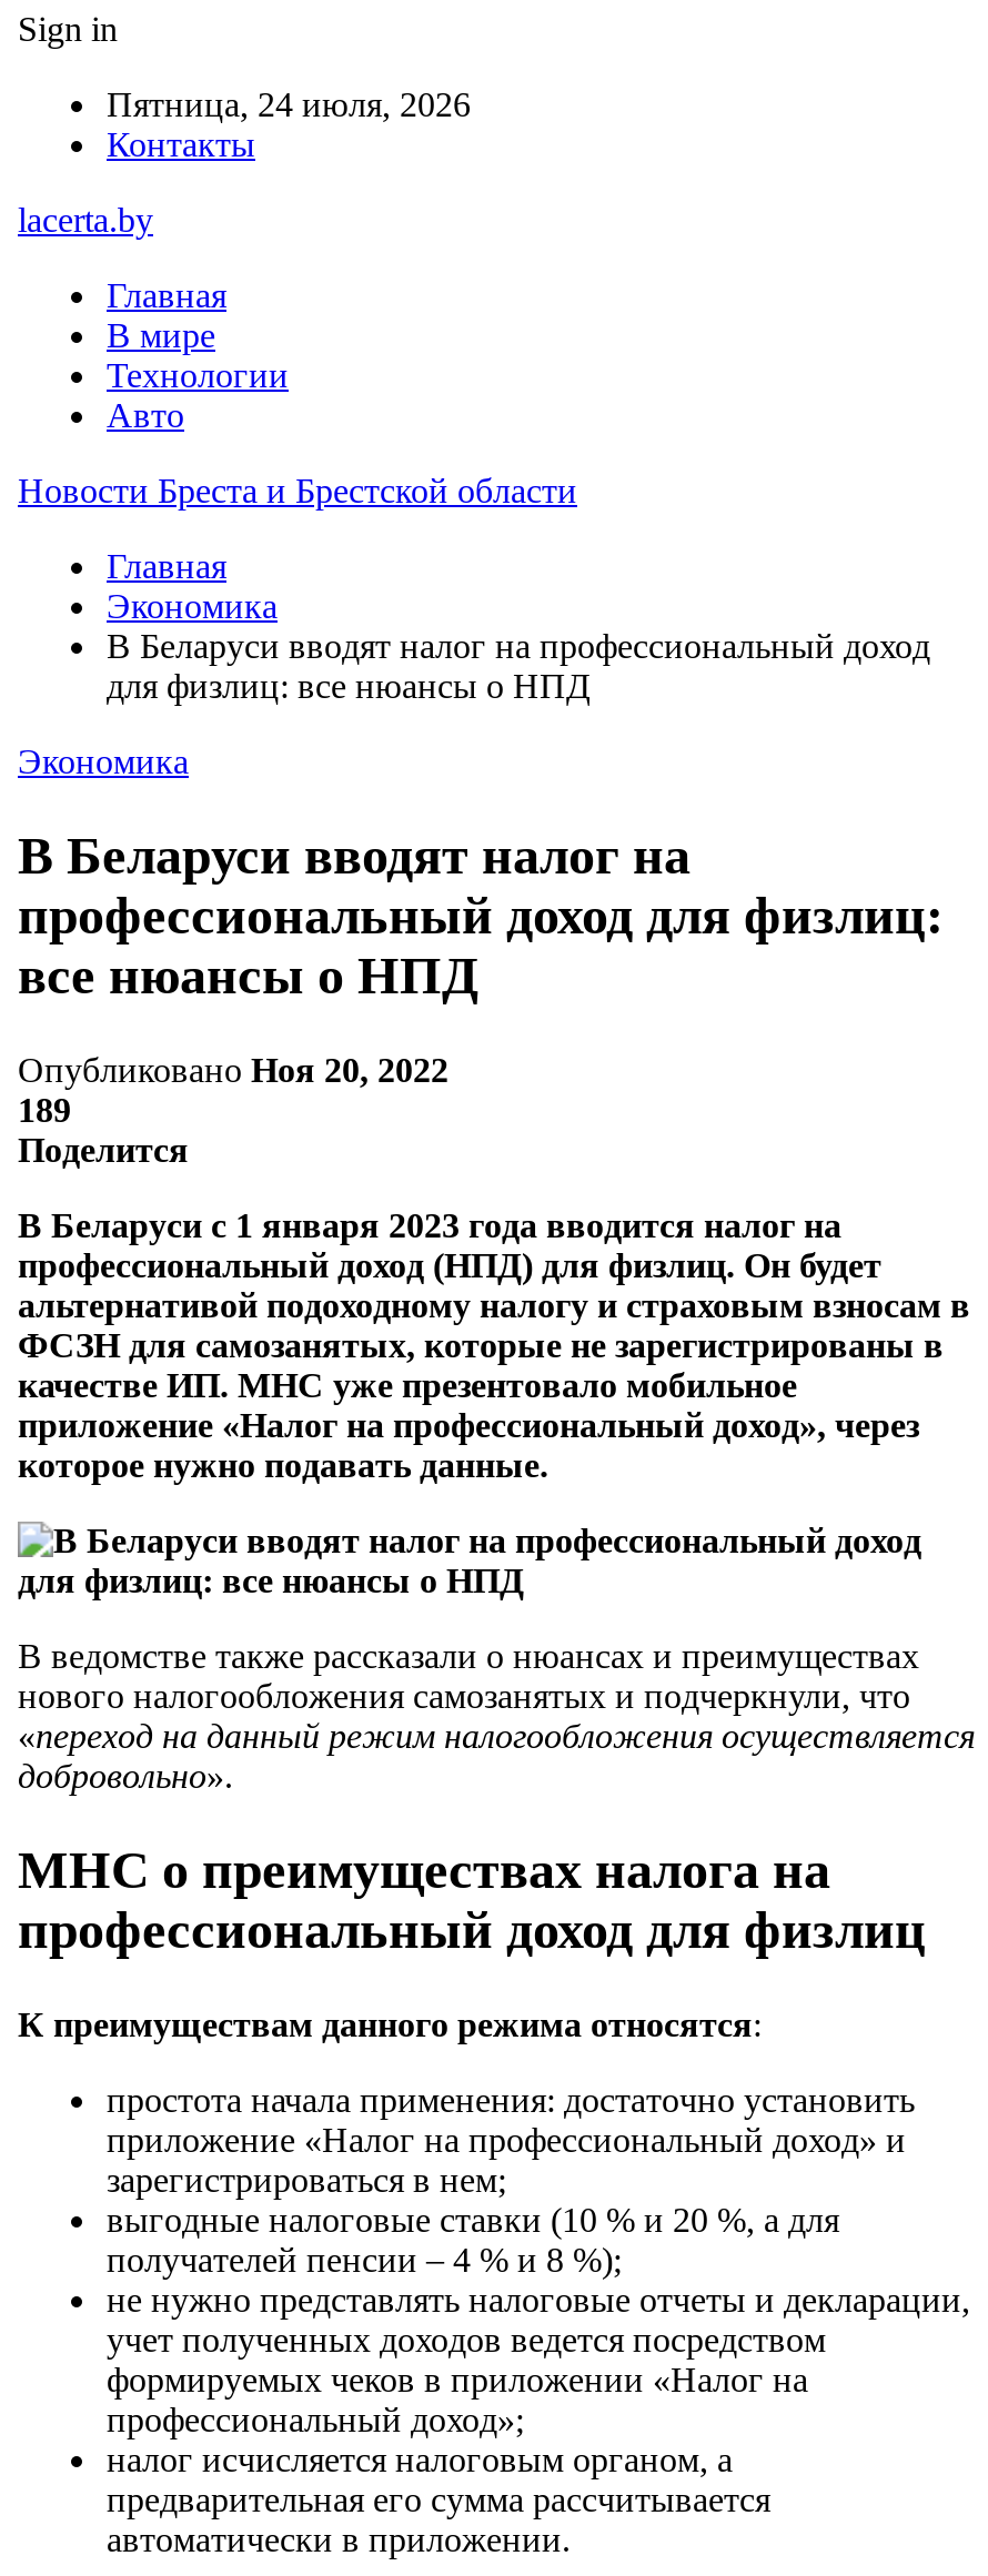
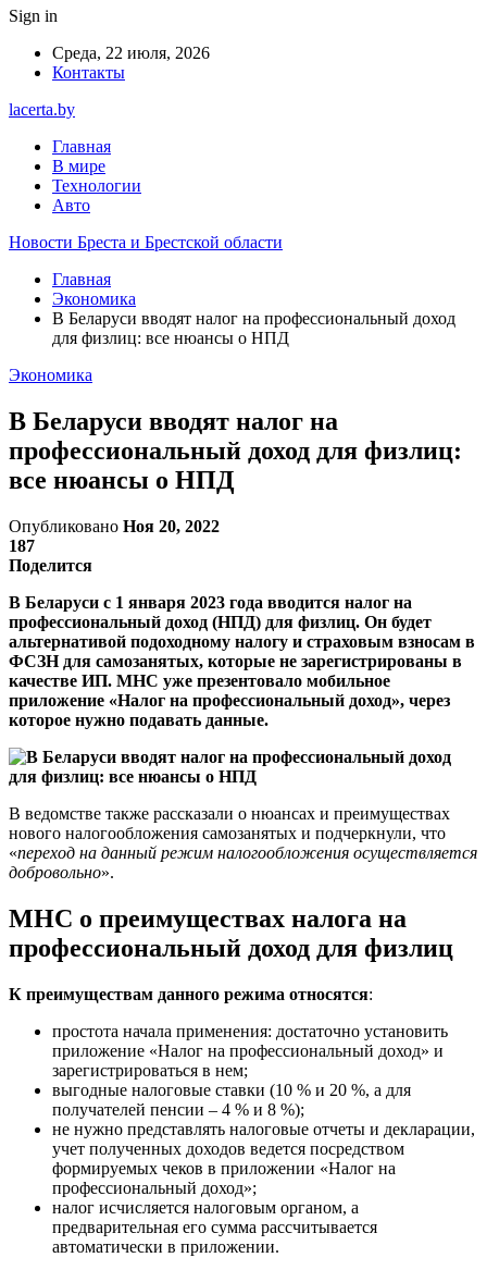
[107,85,471,123] Пятница, 24 июля, 2026 -> [52,44,210,62] Среда, 22 июля, 2026
[18,1091,71,1128] 189 -> [9,536,35,555] 187

